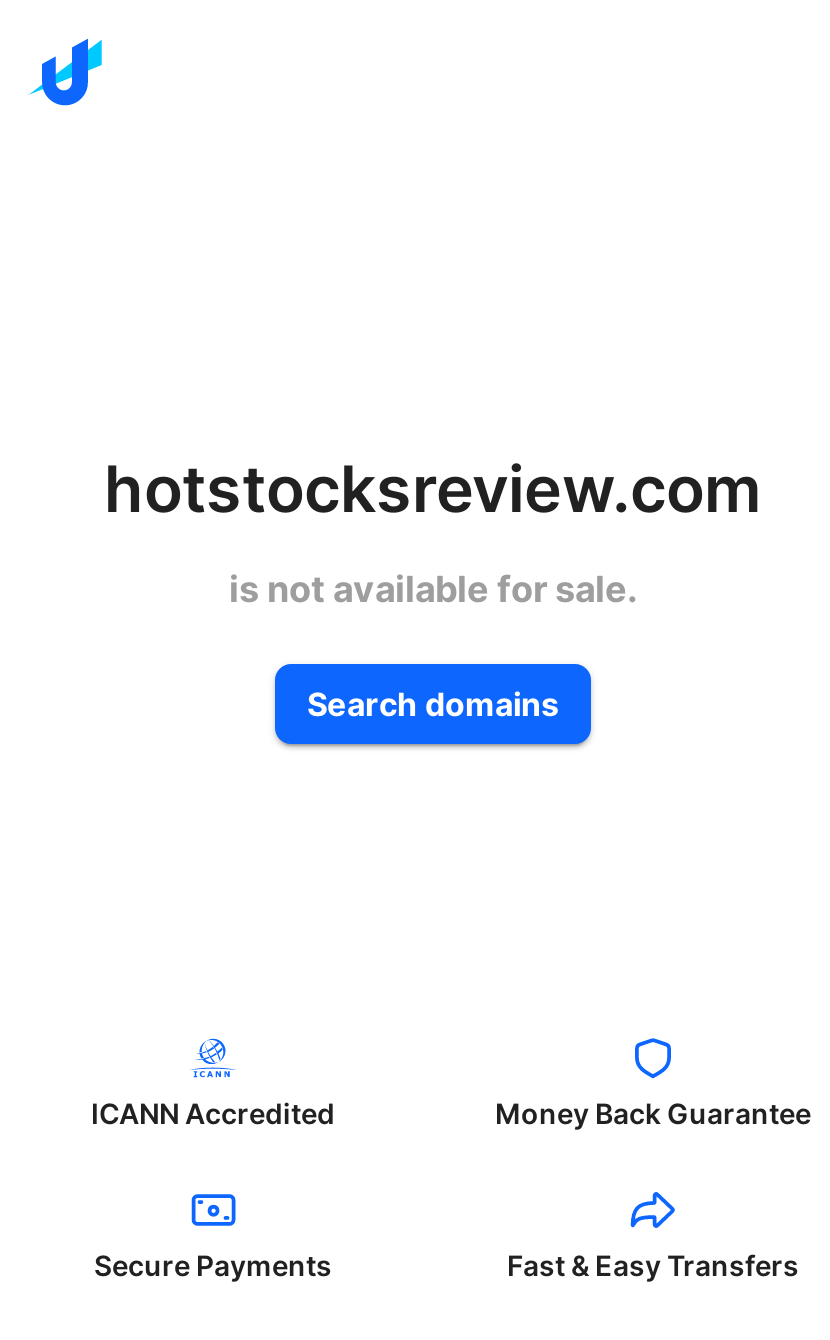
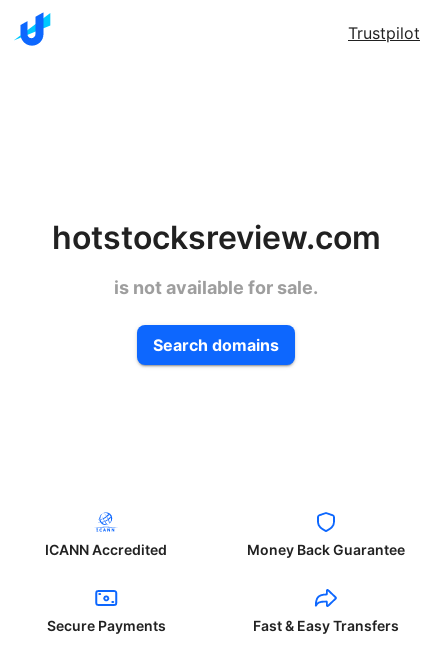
none -> [348,23,420,43] Trustpilot

